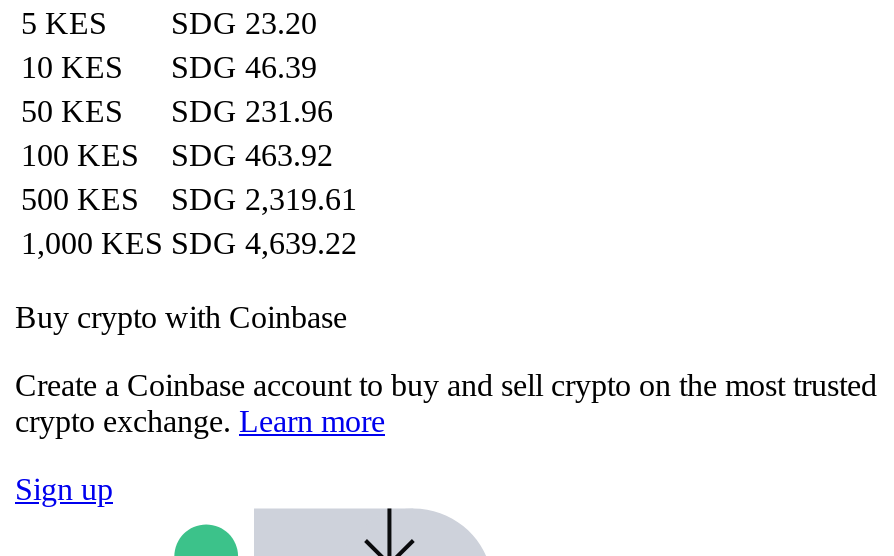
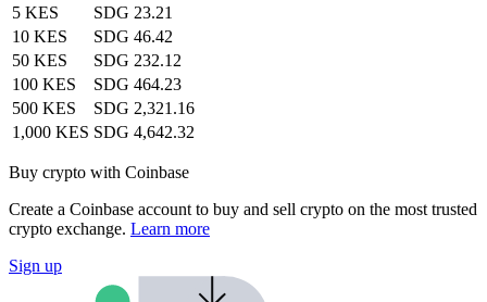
[21,6,317,40] 5 KES SDG 23.20 -> [12,3,173,22] 5 KES SDG 23.21
[21,50,317,84] 10 KES SDG 46.39 -> [12,27,173,46] 10 KES SDG 46.42
[21,94,333,128] 50 KES SDG 231.96 -> [12,51,182,70] 50 KES SDG 232.12
[21,138,333,172] 100 KES SDG 463.92 -> [12,75,182,94] 100 KES SDG 464.23
[21,182,357,216] 500 KES SDG 2,319.61 -> [12,99,195,118] 500 KES SDG 2,321.16
[21,226,357,260] 1,000 KES SDG 4,639.22 -> [12,123,195,141] 1,000 KES SDG 4,642.32

